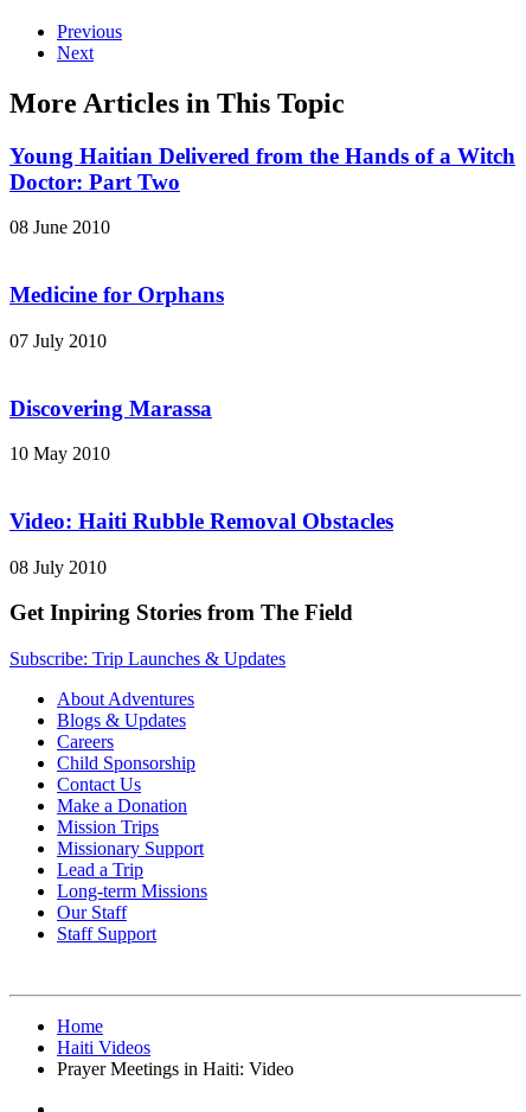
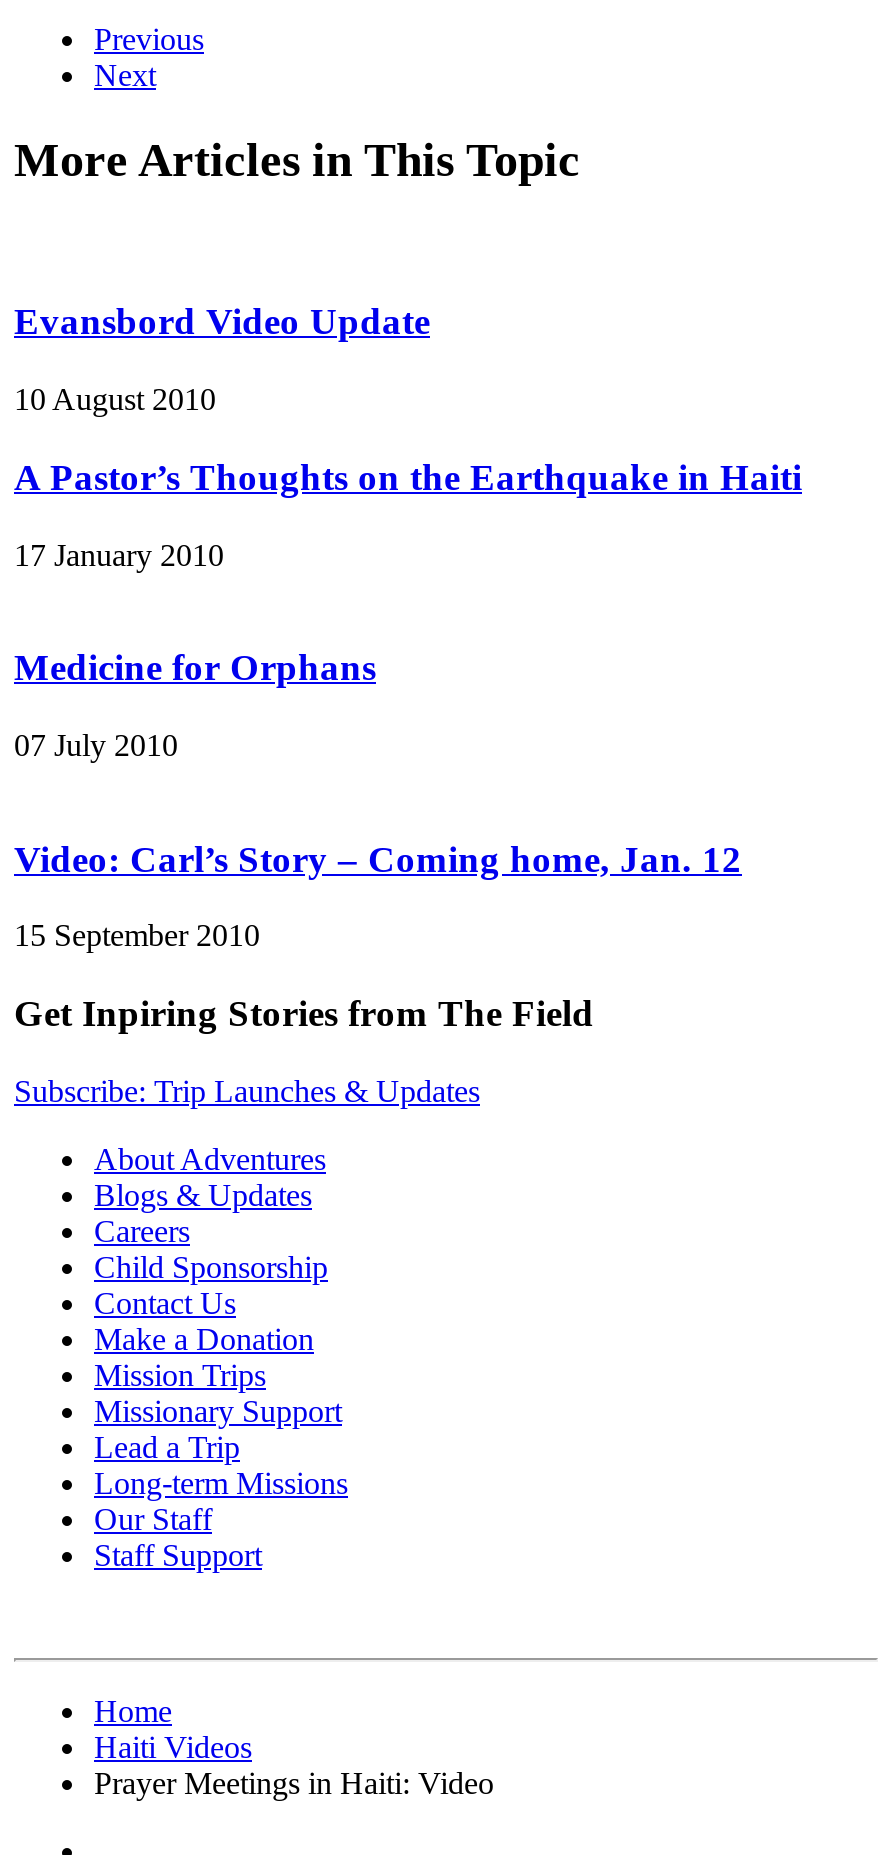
[9,143,515,238] Young Haitian Delivered from the Hands of a Witch | Doctor: Part Two | 08 June 2010 -> [14,301,802,571] Evansbord Video Update | 10 August 2010 | A Pastor’s Thoughts on the Earthquake in Haiti | 17 January 2010
moved [9,282,224,351] -> [14,647,376,762]: Medicine for Orphans | 07 July 2010
[9,395,393,577] Discovering Marassa | 10 May 2010 | Video: Haiti Rubble Removal Obstacles | 08 July 2010 -> [14,837,742,953] Video: Carl’s Story – Coming home, Jan. 12 | 15 September 2010

